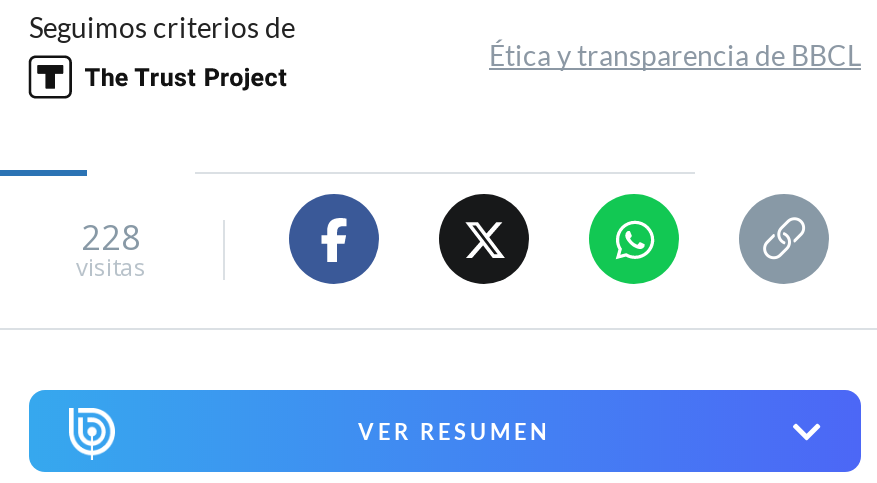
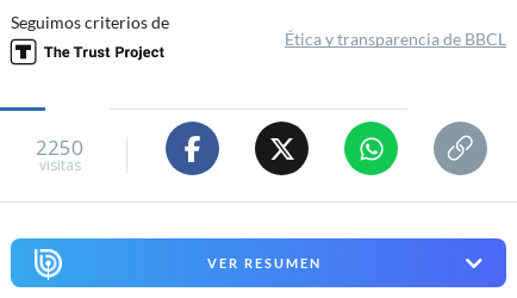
[81,214,141,260] 228 -> [36,134,83,161] 2250

